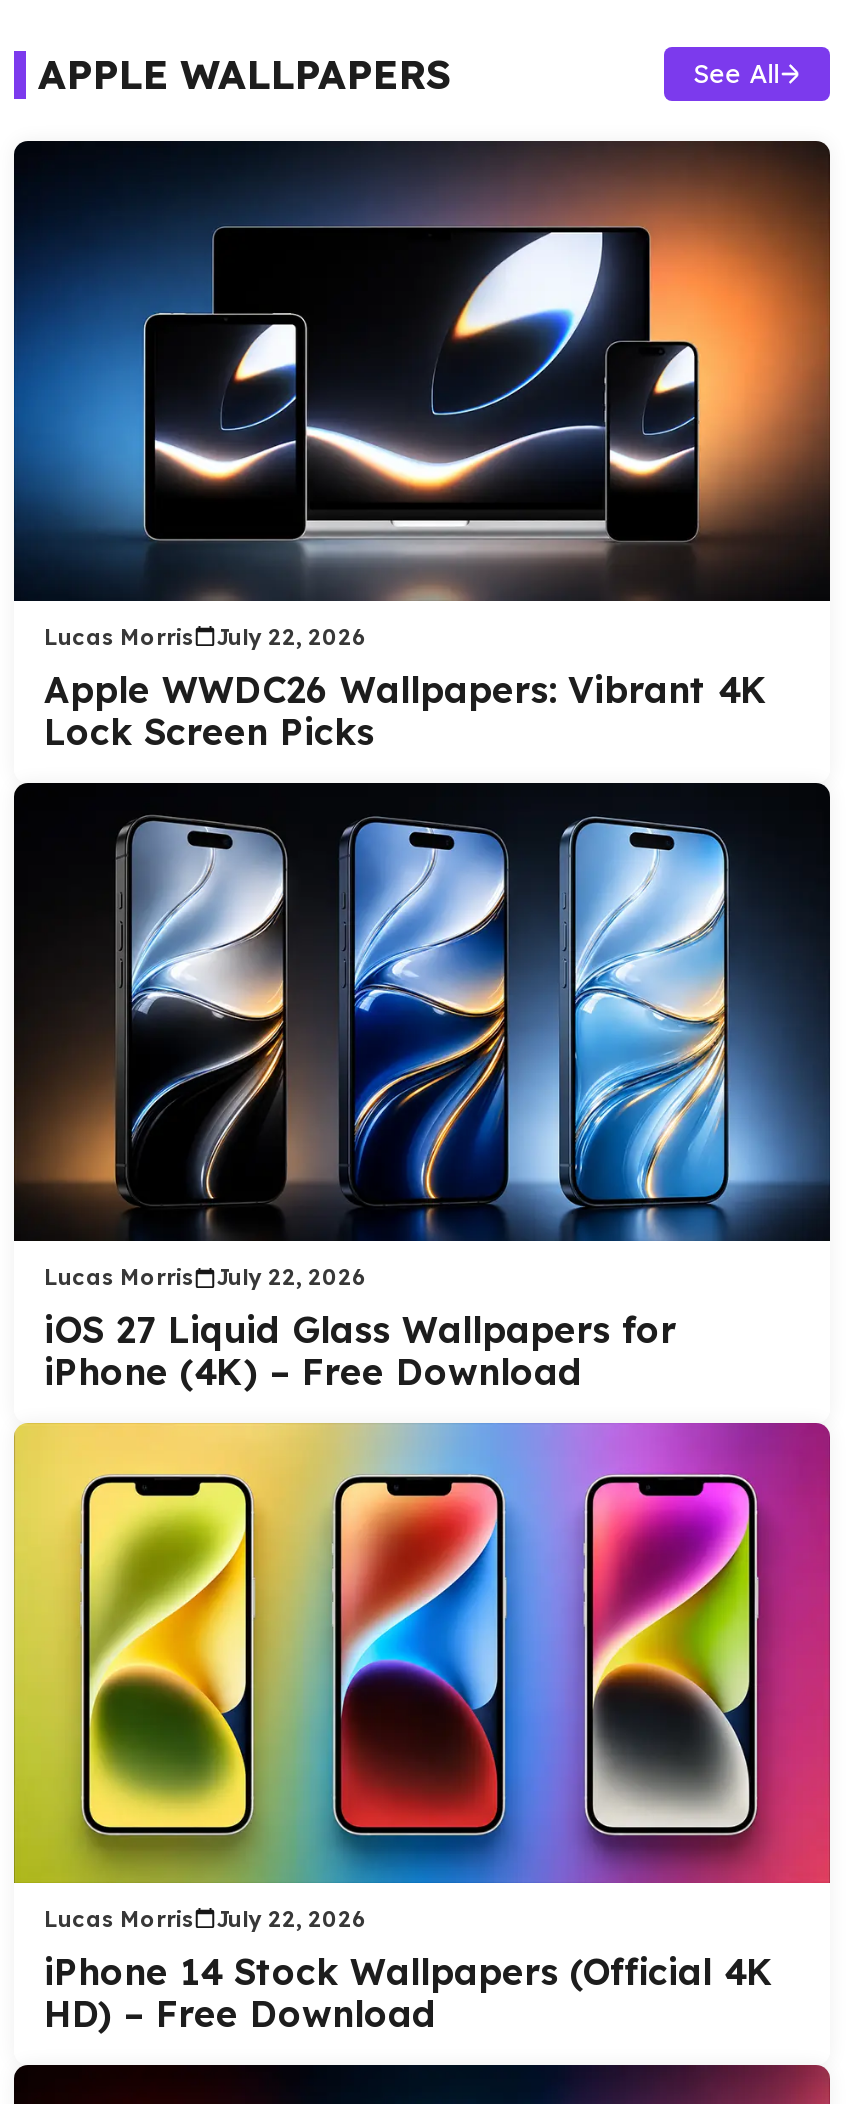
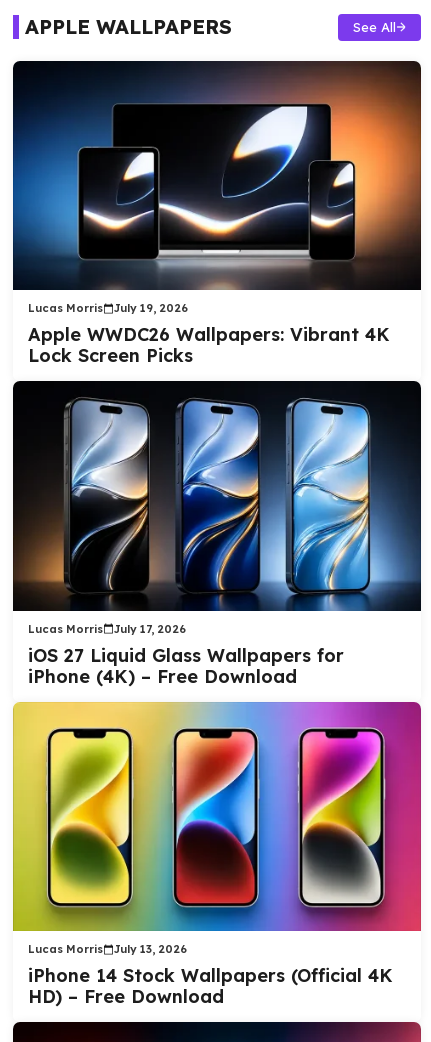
[44,622,366,650] Lucas Morris July 22, 2026 -> [28,301,188,315] Lucas Morris July 19, 2026
[44,1263,366,1291] Lucas Morris July 22, 2026 -> [28,621,186,635] Lucas Morris July 17, 2026
[44,1904,366,1932] Lucas Morris July 22, 2026 -> [28,942,187,956] Lucas Morris July 13, 2026

